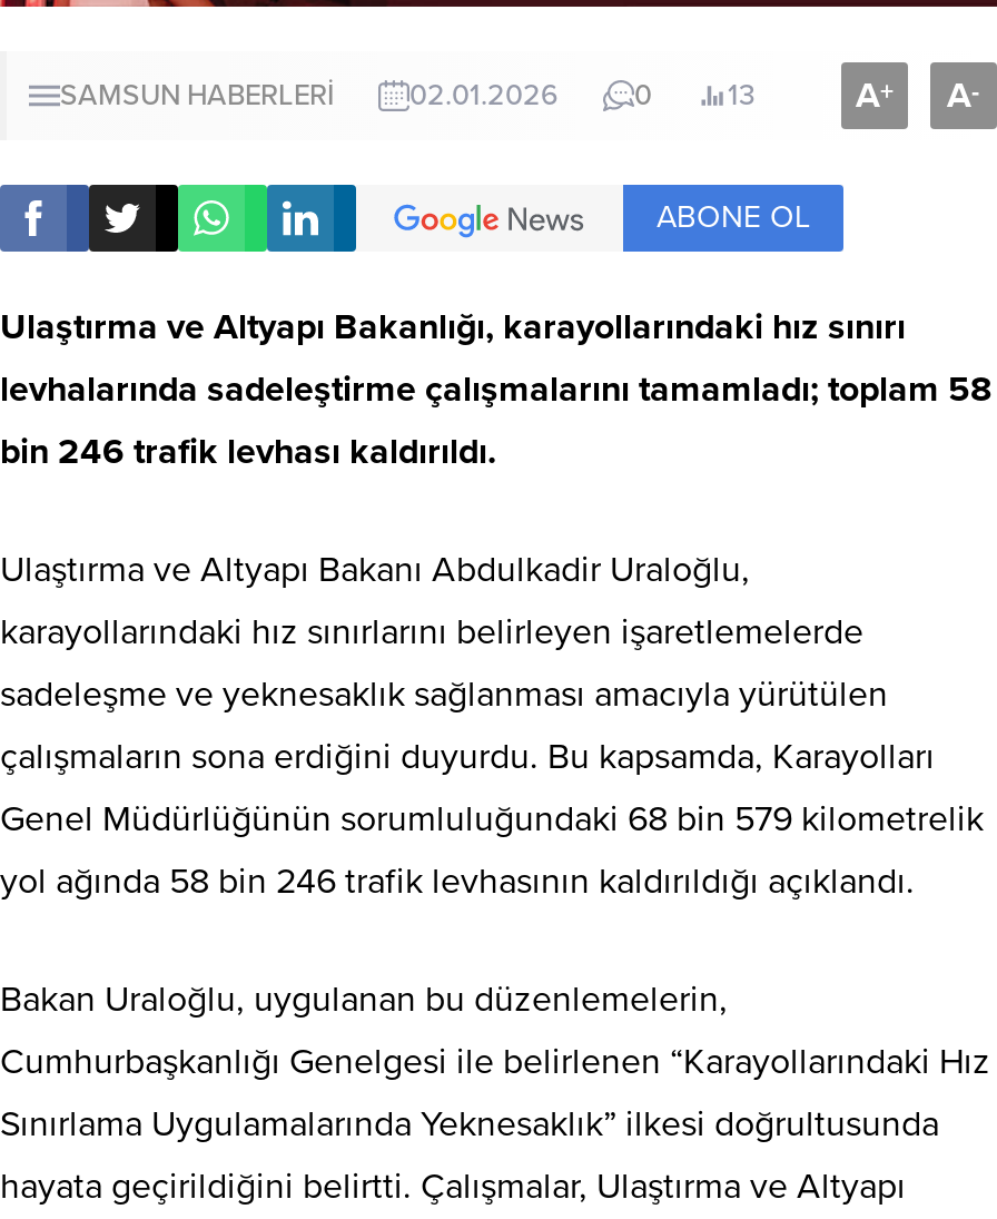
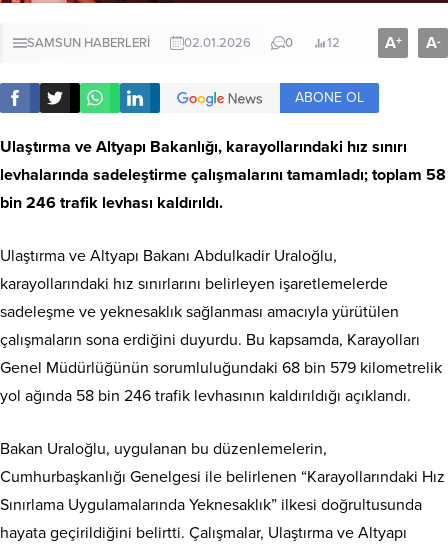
[728,78,754,114] 13 -> [327,35,340,51] 12

